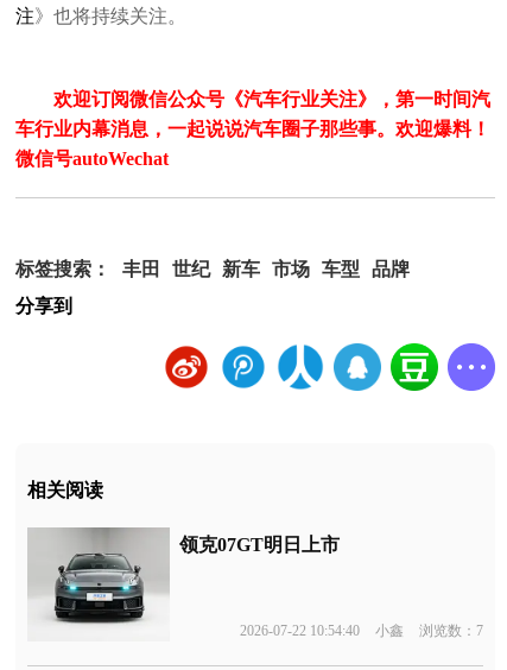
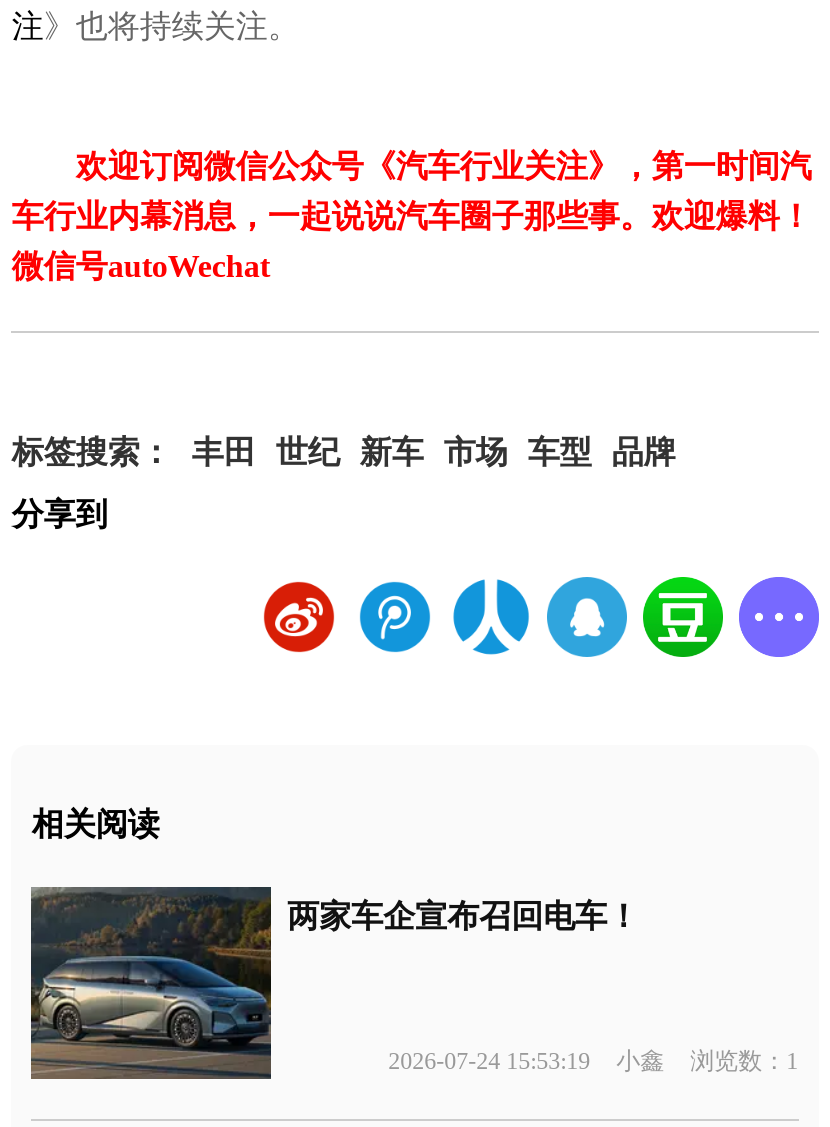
[27,527,340,641] [image] | 领克07GT明日上市 -> [29,887,639,1081] [image] | 两家车企宣布召回电车！
[239,622,359,639] 2026-07-22 10:54:40 -> [388,1046,590,1074] 2026-07-24 15:53:19
[419,622,483,639] 浏览数：7 -> [690,1046,798,1074] 浏览数：1

